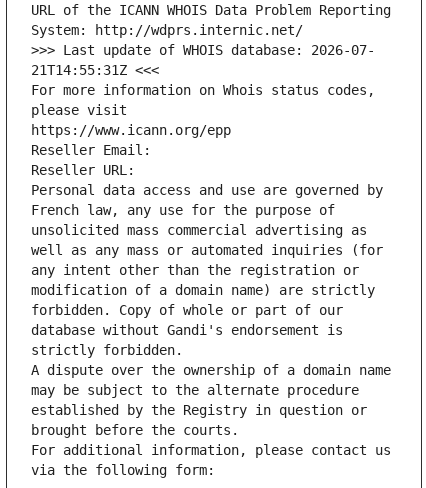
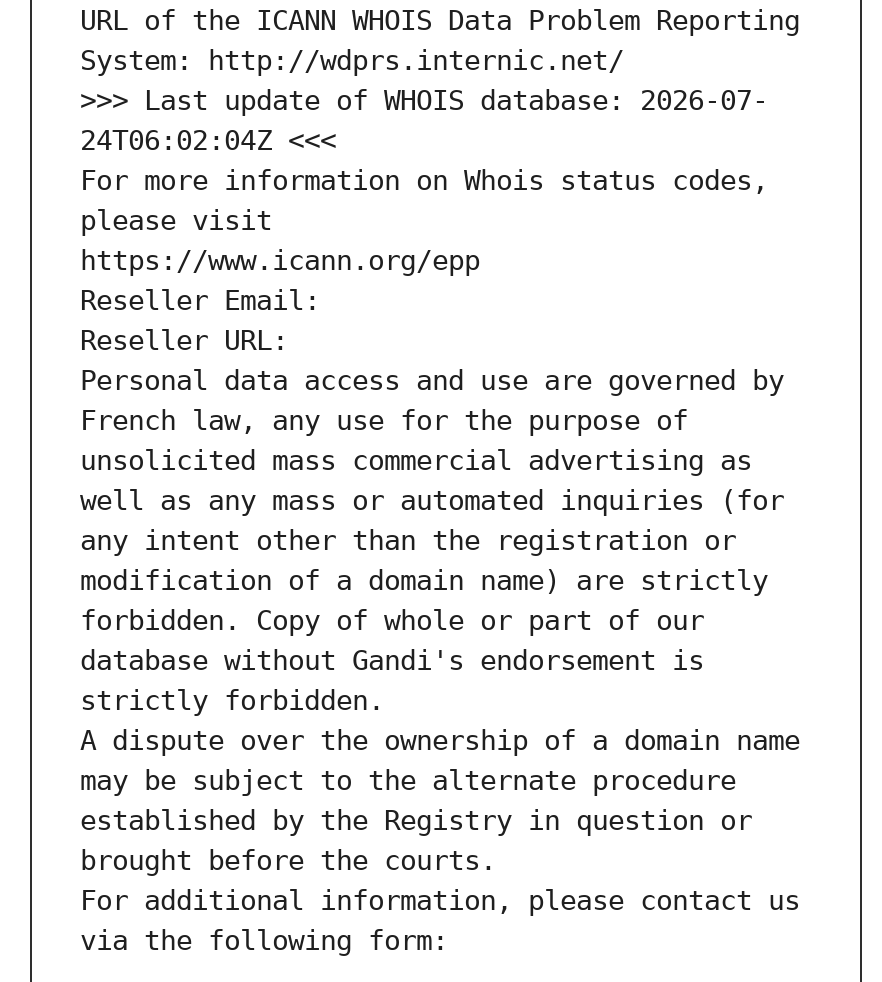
[31,62,159,78] 21T14:55:31Z <<< -> [80,125,336,157] 24T06:02:04Z <<<

